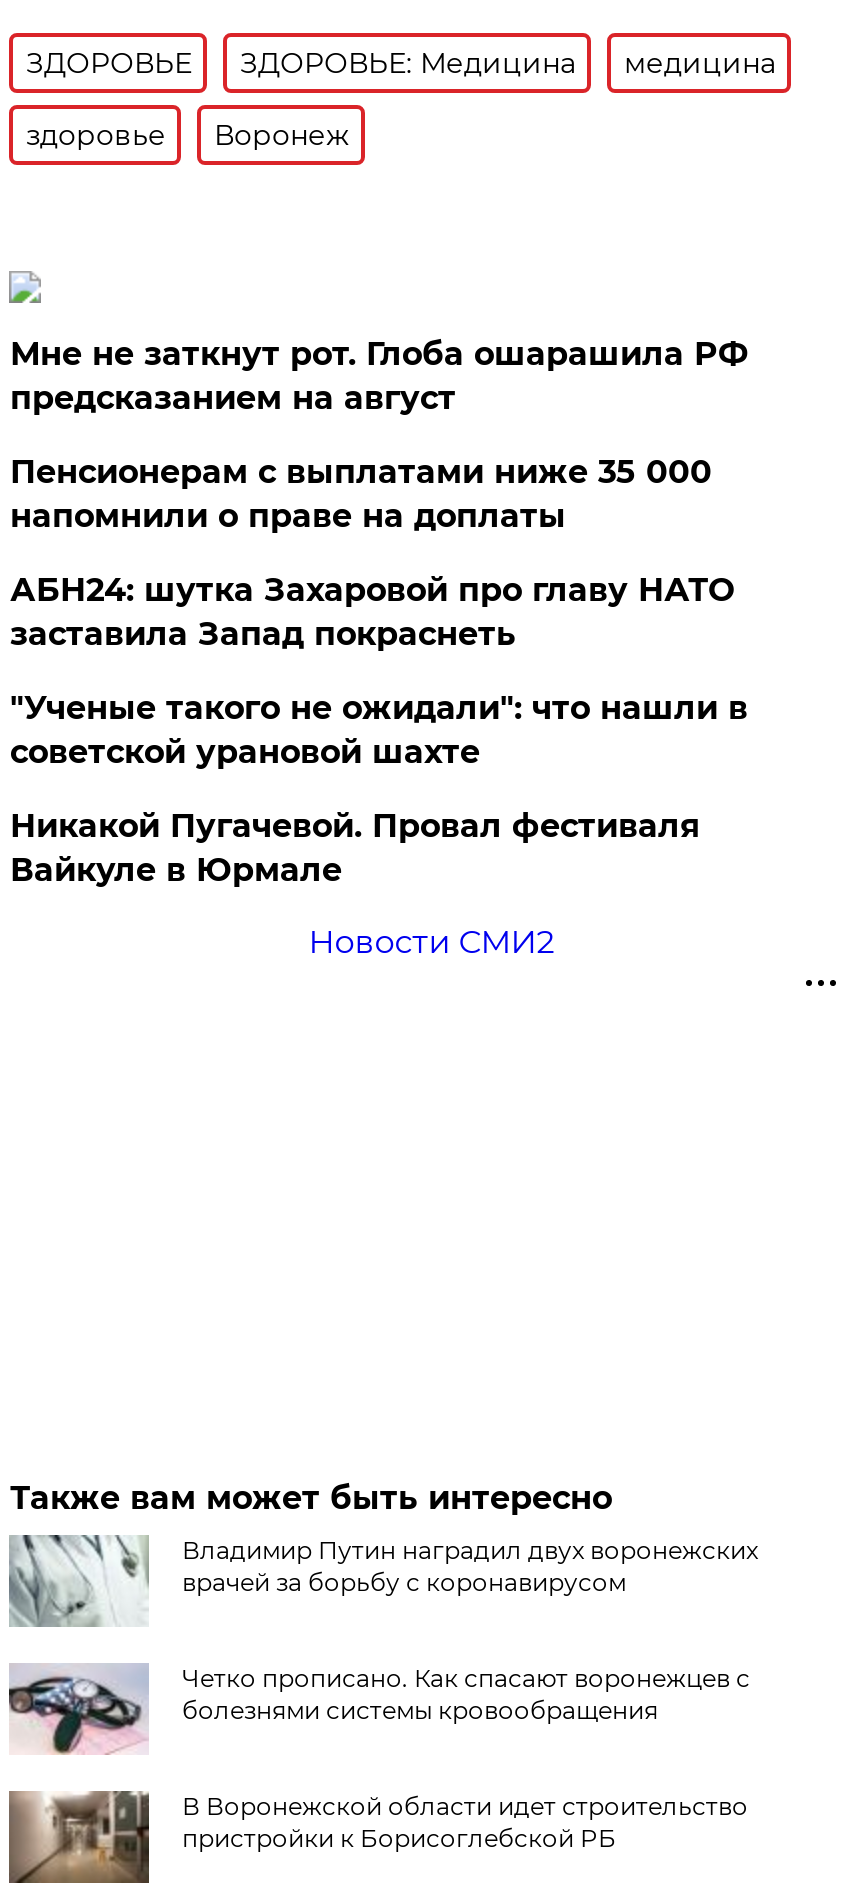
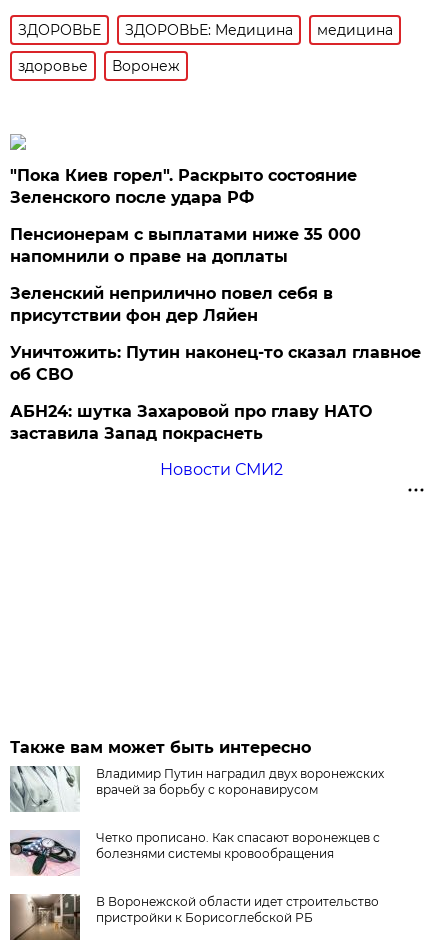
[10,335,748,417] Мне не заткнут рот. Глоба ошарашила РФ | предсказанием на август -> [10,166,357,207] "Пока Киев горел". Раскрыто состояние | Зеленского после удара РФ
none -> [10,284,421,384] Зеленский неприлично повел cебя в | присутствии фон дер Ляйен | Уничтожить: Путин наконец-то сказал главное | об СВО
moved [10,571,734,653] -> [10,402,372,443]: АБН24: шутка Захаровой про главу НАТО | заставила Запад покраснеть
[10,689,748,889] "Ученые такого не ожидали": что нашли в | советской урановой шахте | Никакой Пугачевой. Провал фестиваля | Вайкуле в Юрмале -> none

